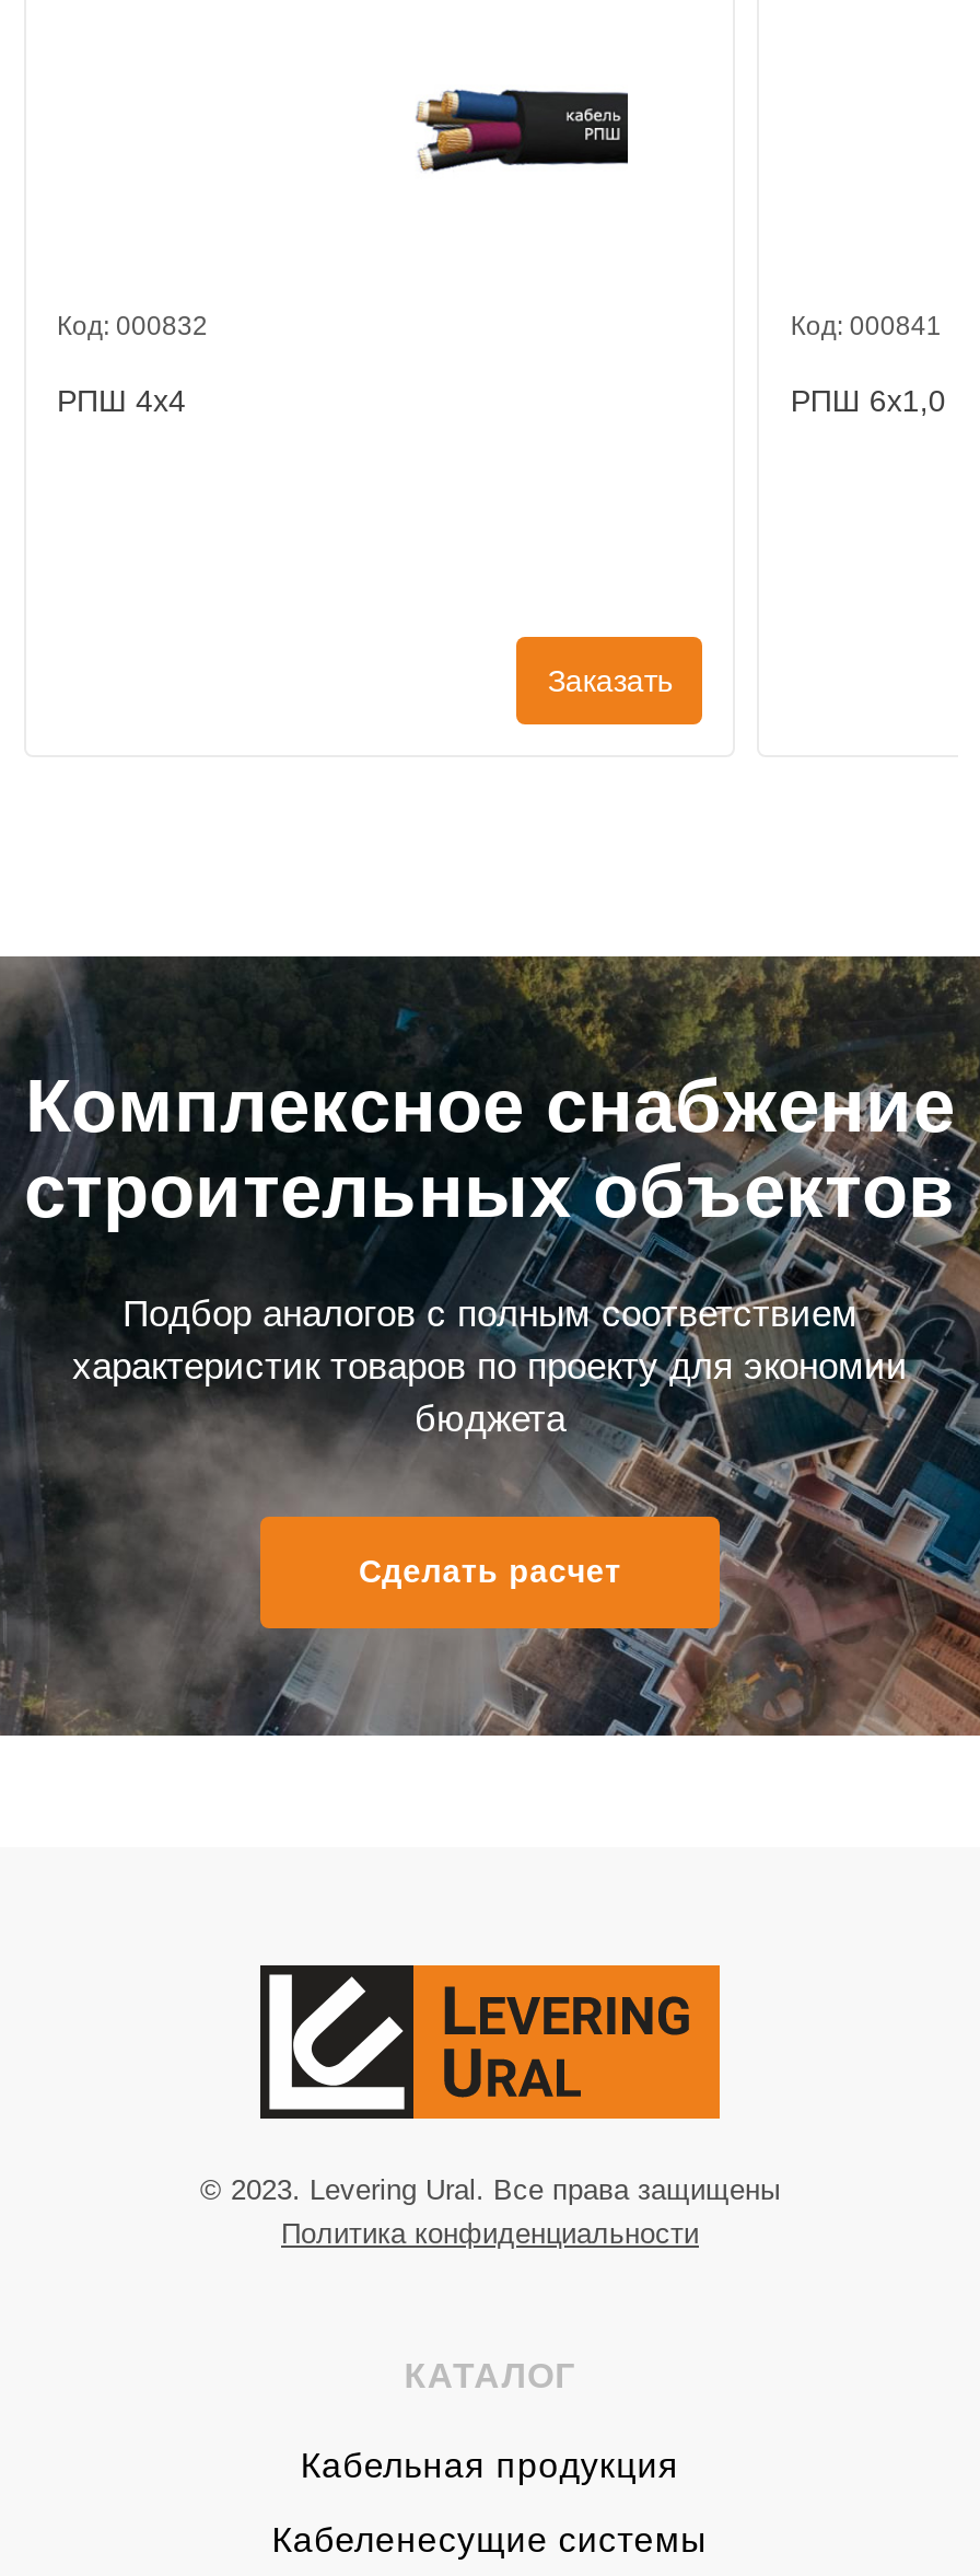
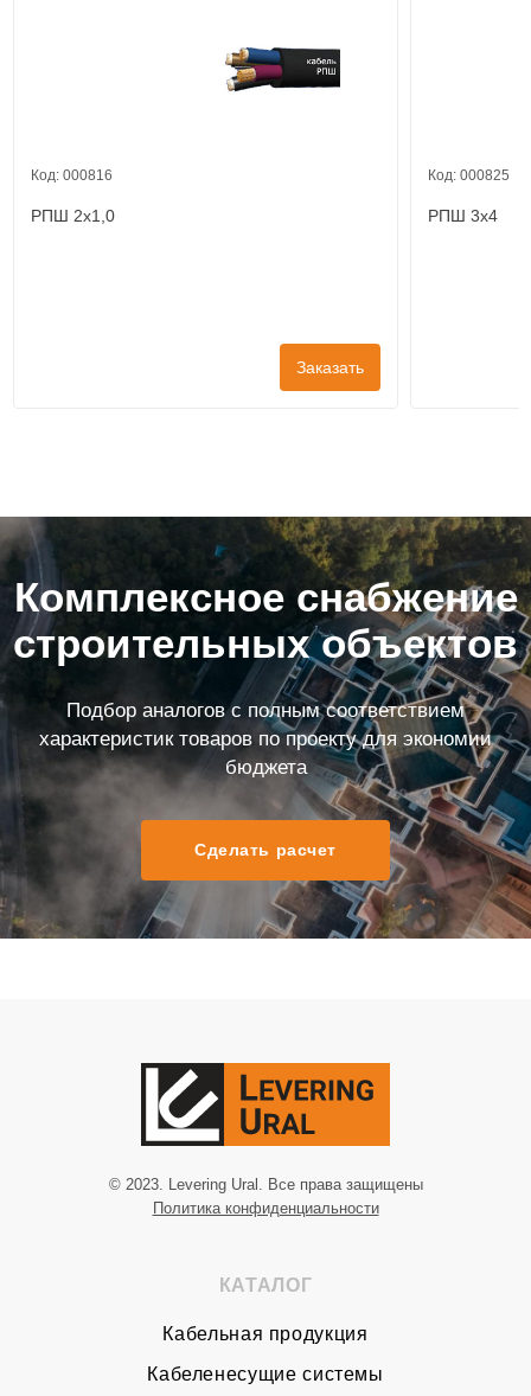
[57,310,208,341] Код: 000832 -> [31,167,113,183] Код: 000816
[791,310,941,341] Код: 000841 -> [428,167,510,183] Код: 000825
[57,383,186,418] РПШ 4x4 -> [31,206,115,225] РПШ 2x1,0
[791,383,946,418] РПШ 6x1,0 -> [428,206,498,225] РПШ 3x4

